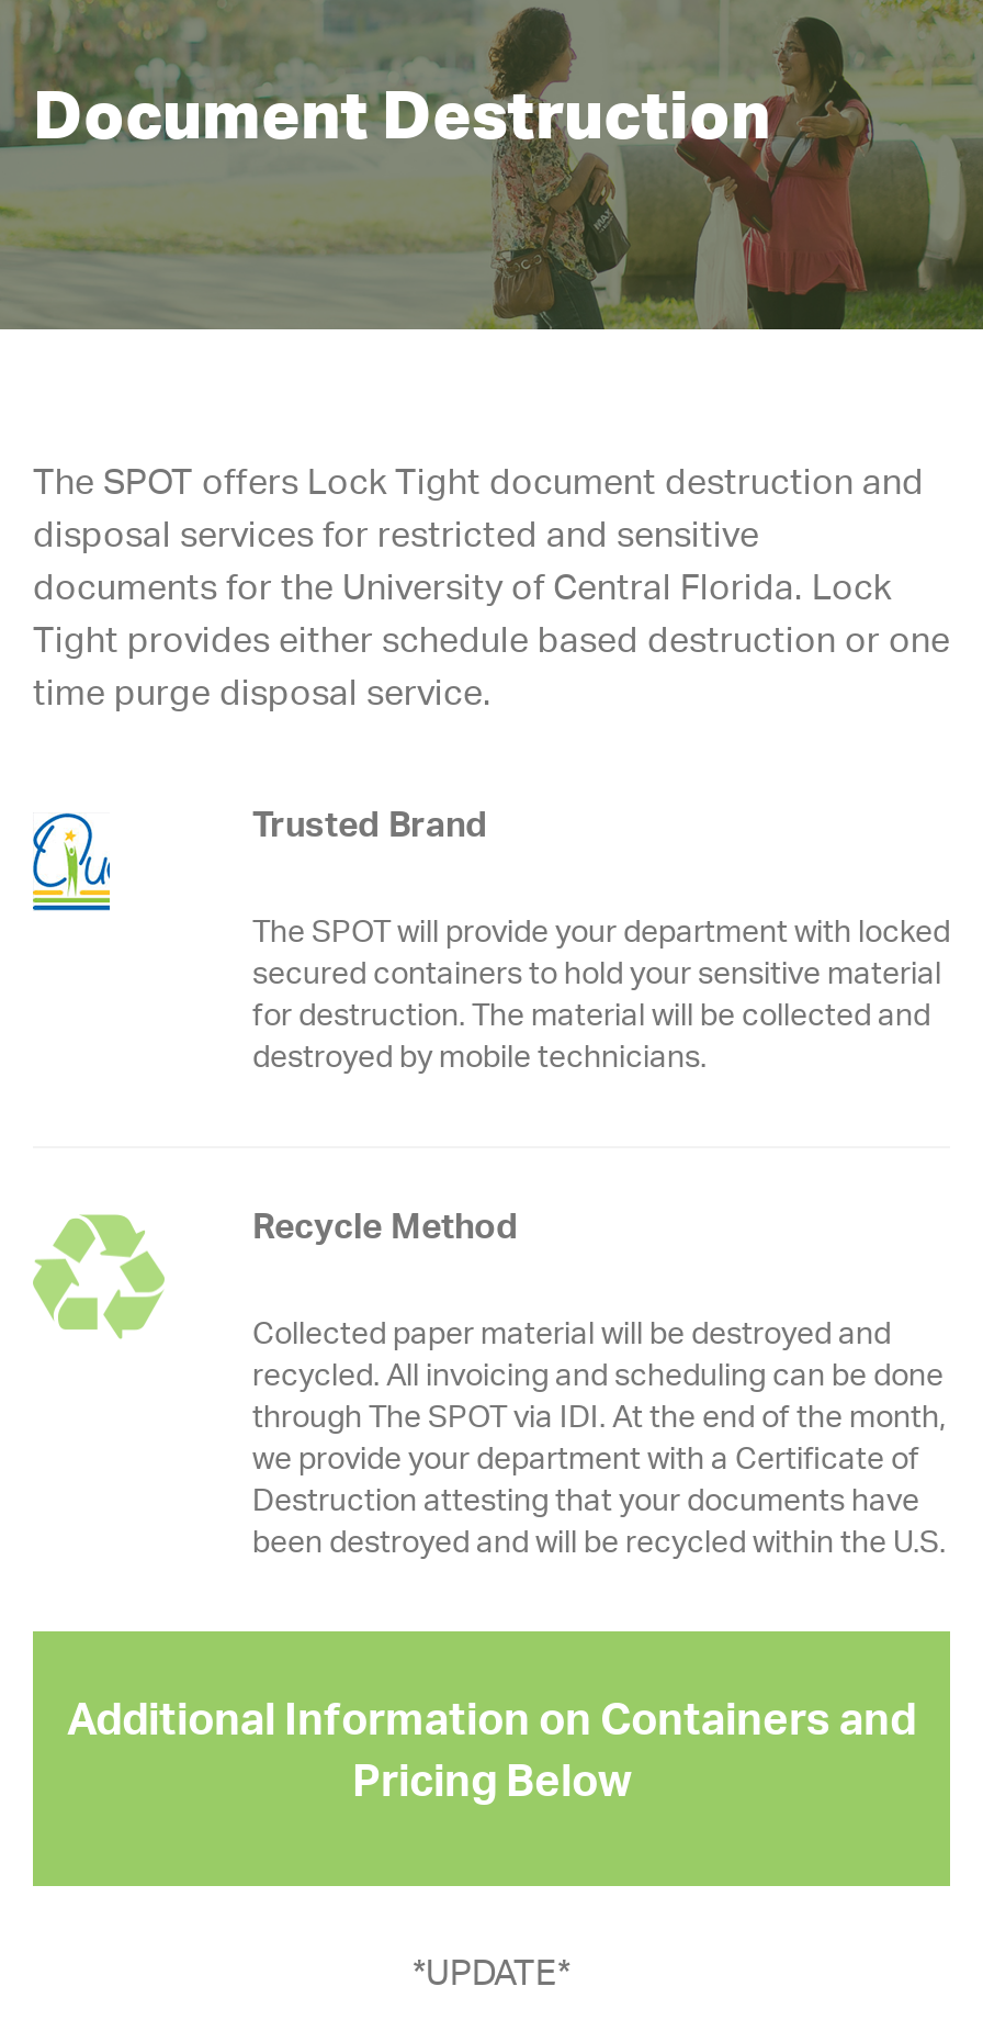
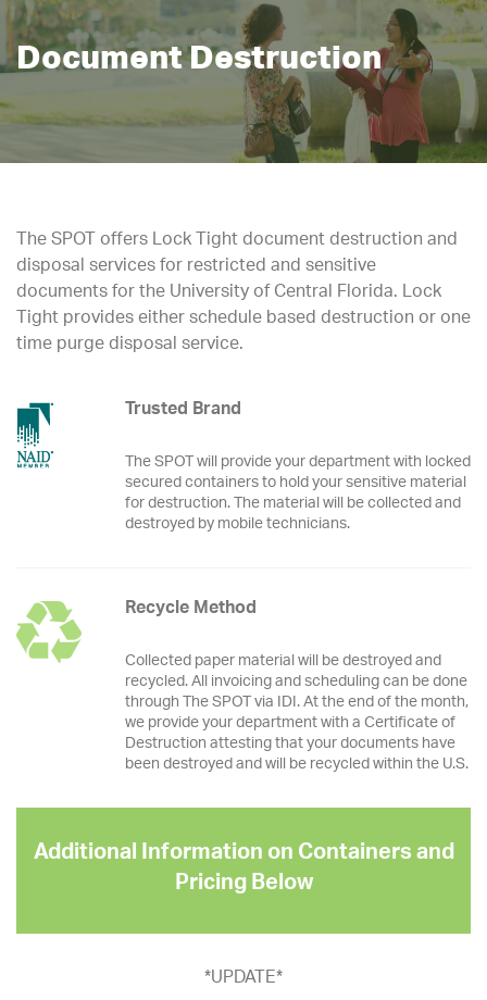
[31,812,112,944] [image] -> [16,401,54,468] [image]

